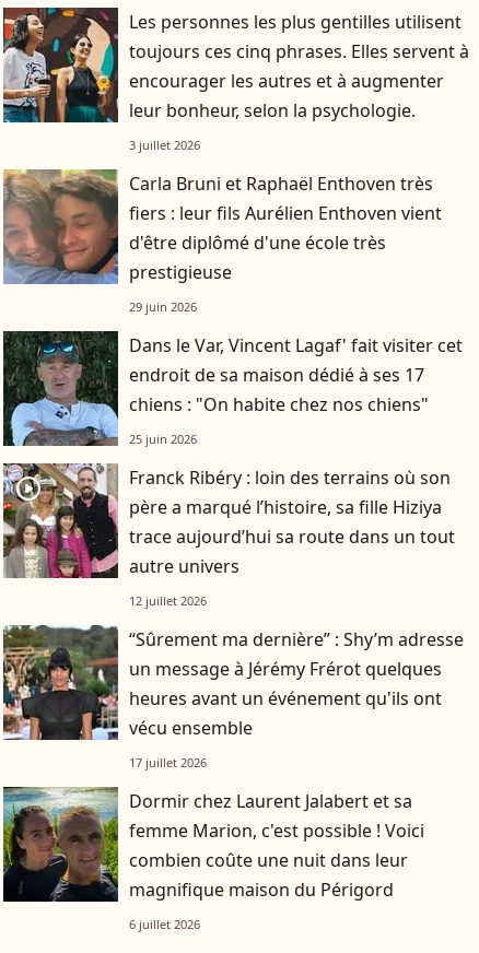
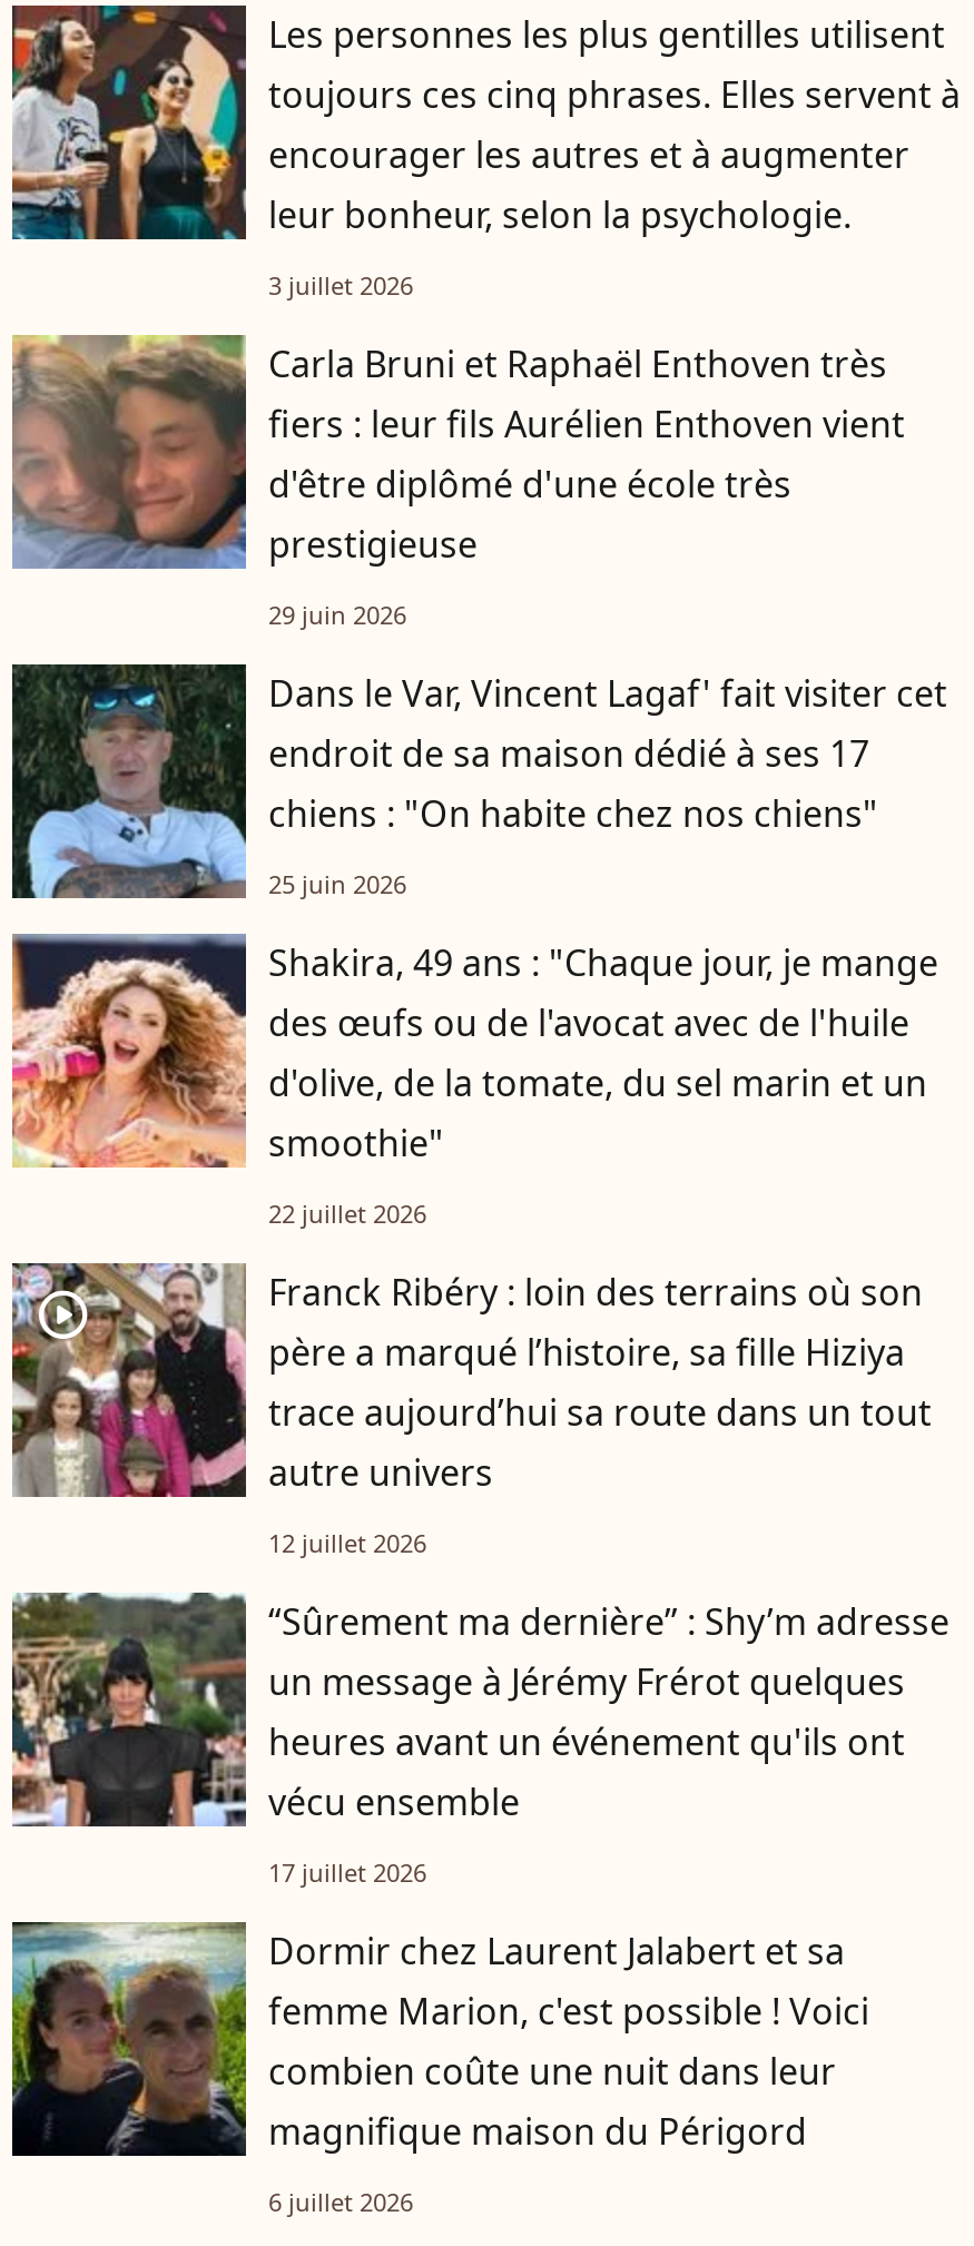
none -> [10,934,938,1229] [image] | Shakira, 49 ans : "Chaque jour, je mange | des œufs ou de l'avocat avec de l'huile | d'olive, de la tomate, du sel marin et un | smoothie" | 22 juillet 2026

